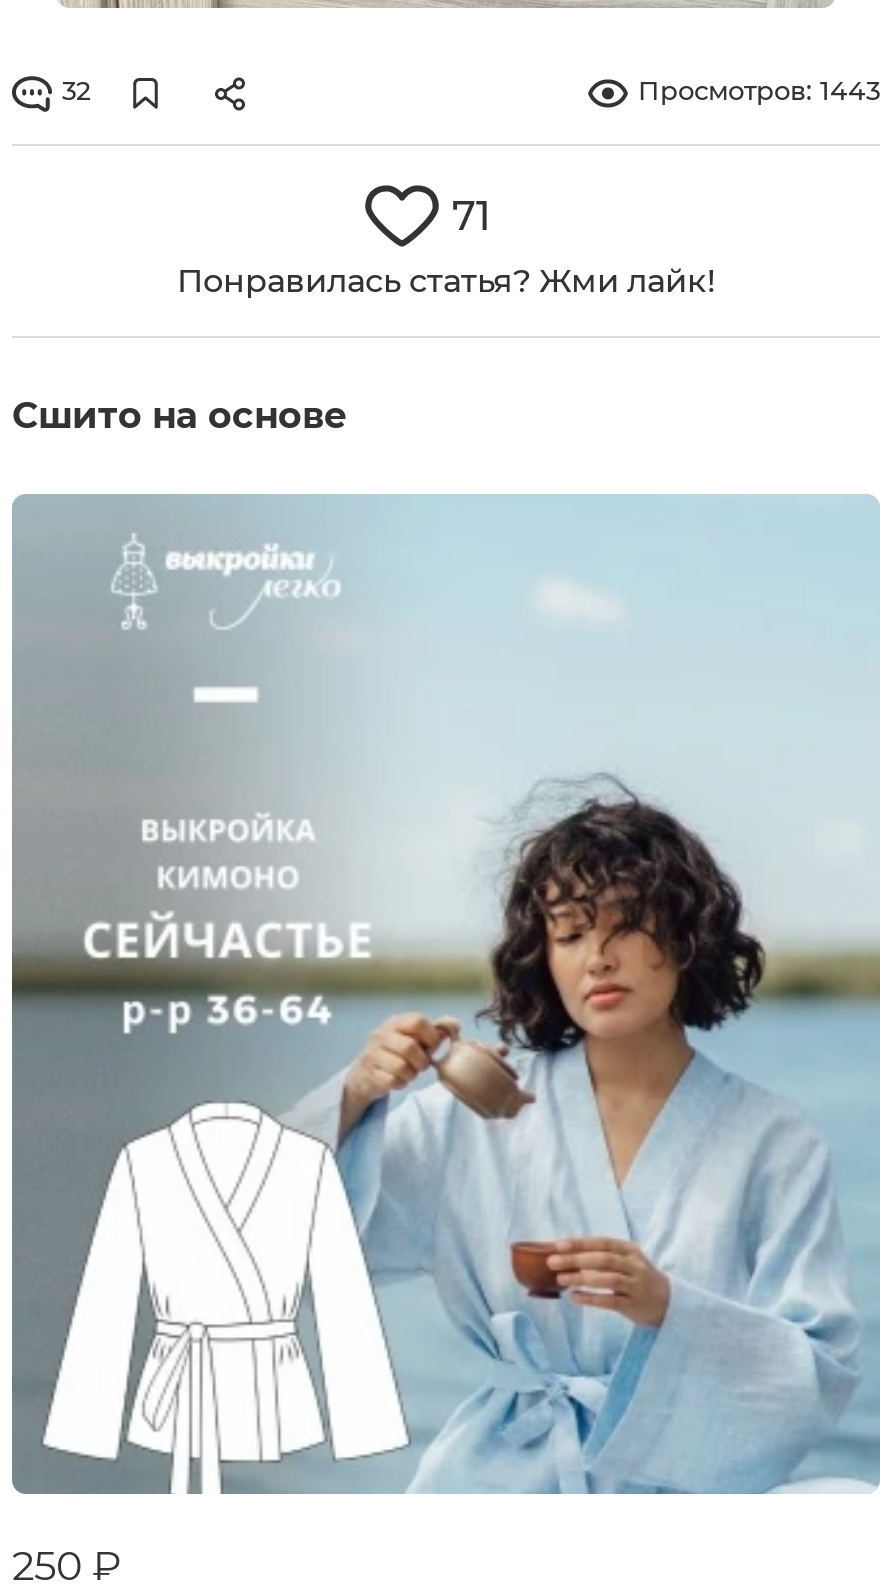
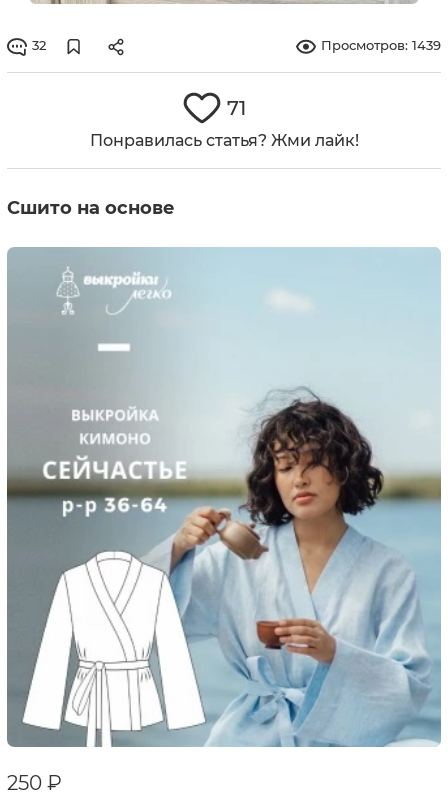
[638,74,880,106] Просмотров: 1443 -> [321,37,441,53] Просмотров: 1439

